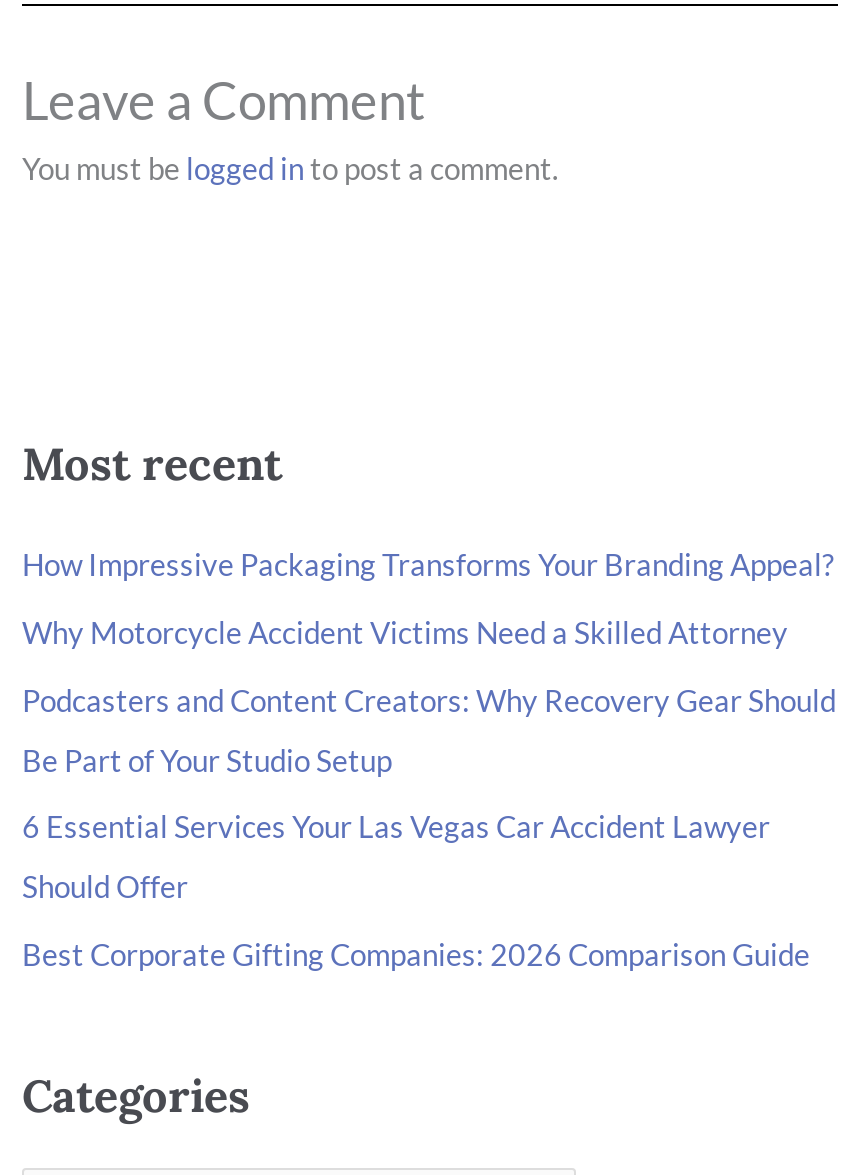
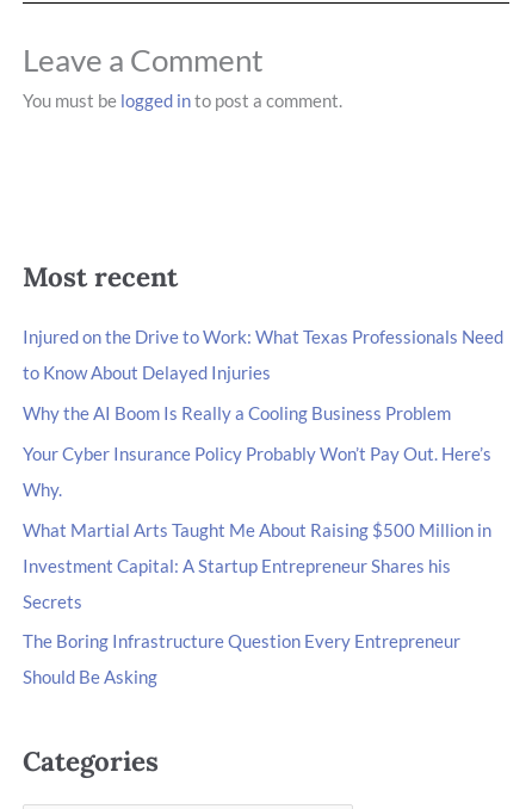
[22,546,836,972] How Impressive Packaging Transforms Your Branding Appeal? | Why Motorcycle Accident Victims Need a Skilled Attorney | Podcasters and Content Creators: Why Recovery Gear Should | Be Part of Your Studio Setup | 6 Essential Services Your Las Vegas Car Accident Lawyer | Should Offer | Best Corporate Gifting Companies: 2026 Comparison Guide -> [23,326,503,688] Injured on the Drive to Work: What Texas Professionals Need | to Know About Delayed Injuries | Why the AI Boom Is Really a Cooling Business Problem | Your Cyber Insurance Policy Probably Won’t Pay Out. Here’s | Why. | What Martial Arts Taught Me About Raising $500 Million in | Investment Capital: A Startup Entrepreneur Shares his | Secrets | The Boring Infrastructure Question Every Entrepreneur | Should Be Asking

